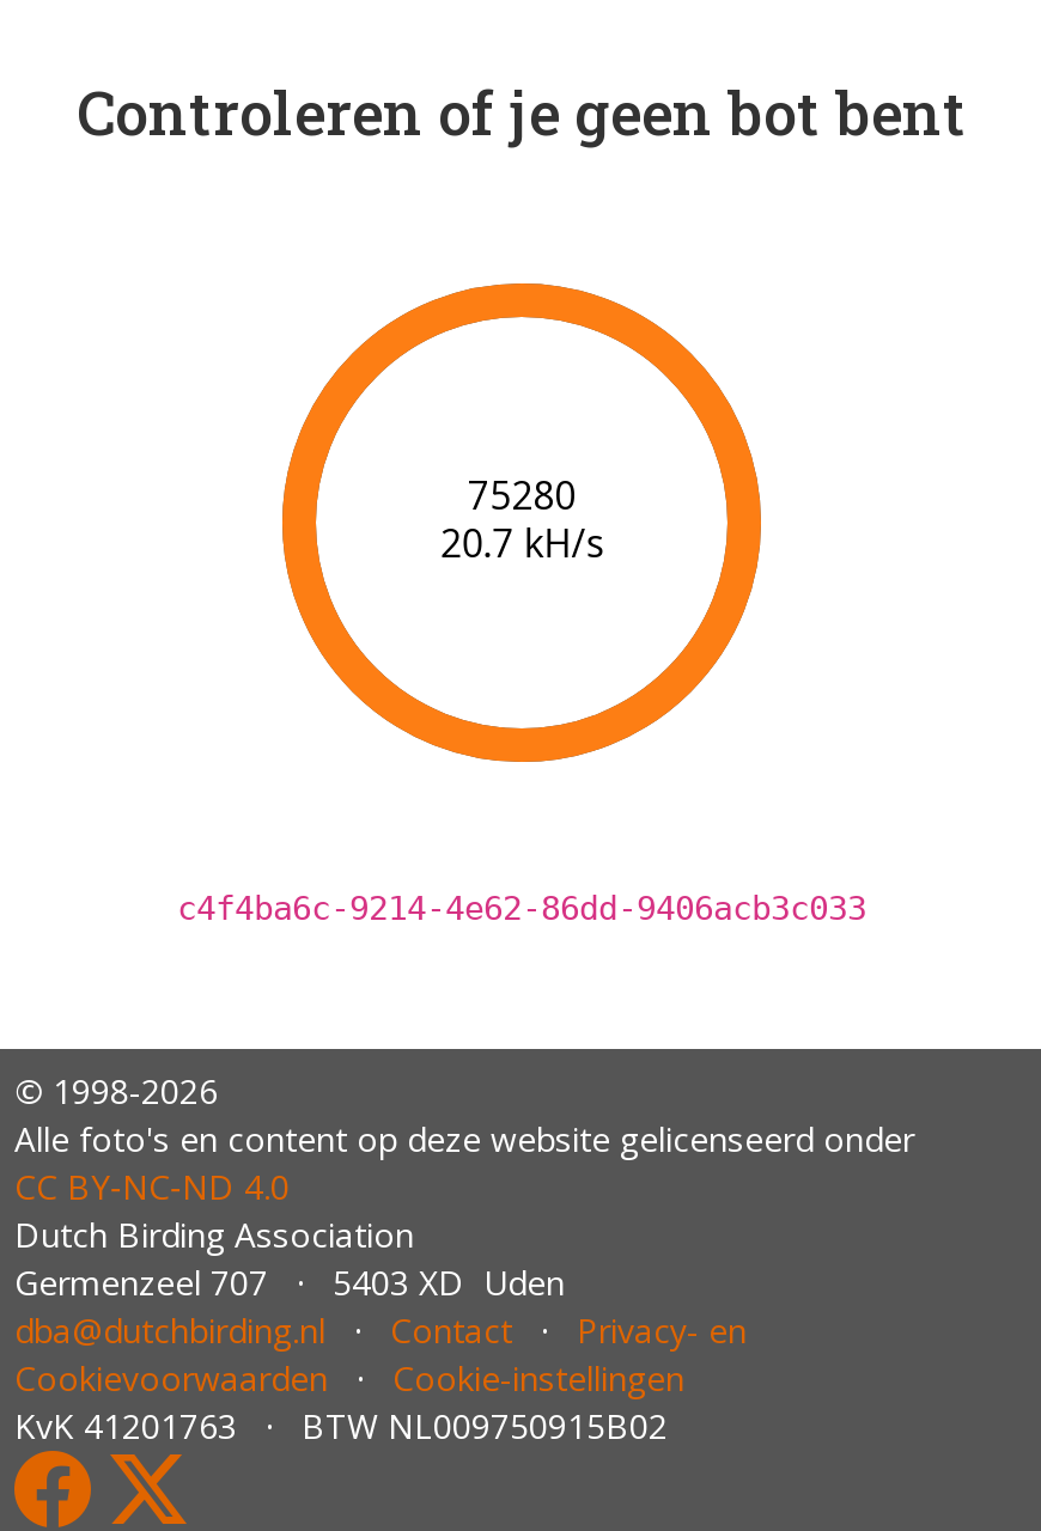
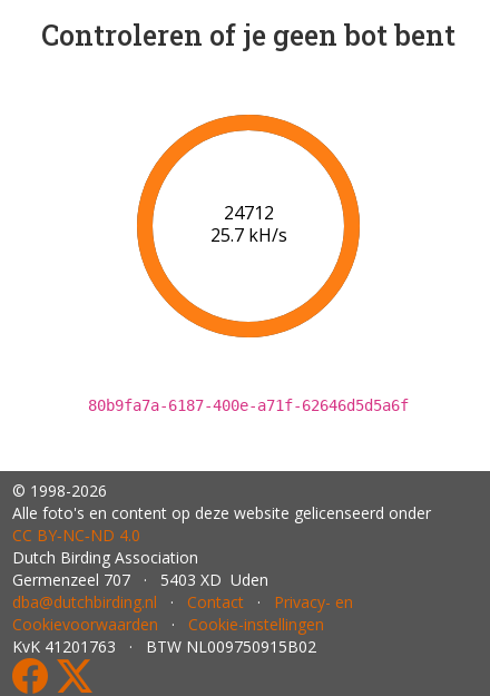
[440,468,604,568] 75280 | 20.7 kH/s -> [210,201,287,248] 24712 | 25.7 kH/s
[177,889,866,927] c4f4ba6c-9214-4e62-86dd-9406acb3c033 -> [88,396,409,414] 80b9fa7a-6187-400e-a71f-62646d5d5a6f

